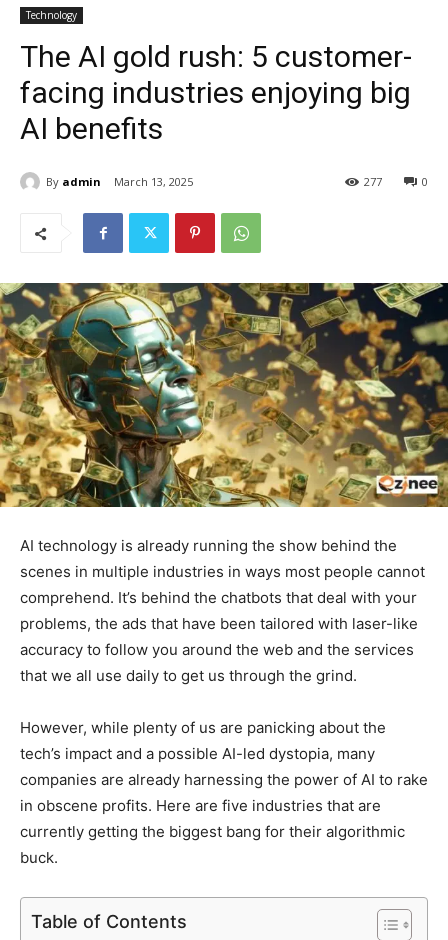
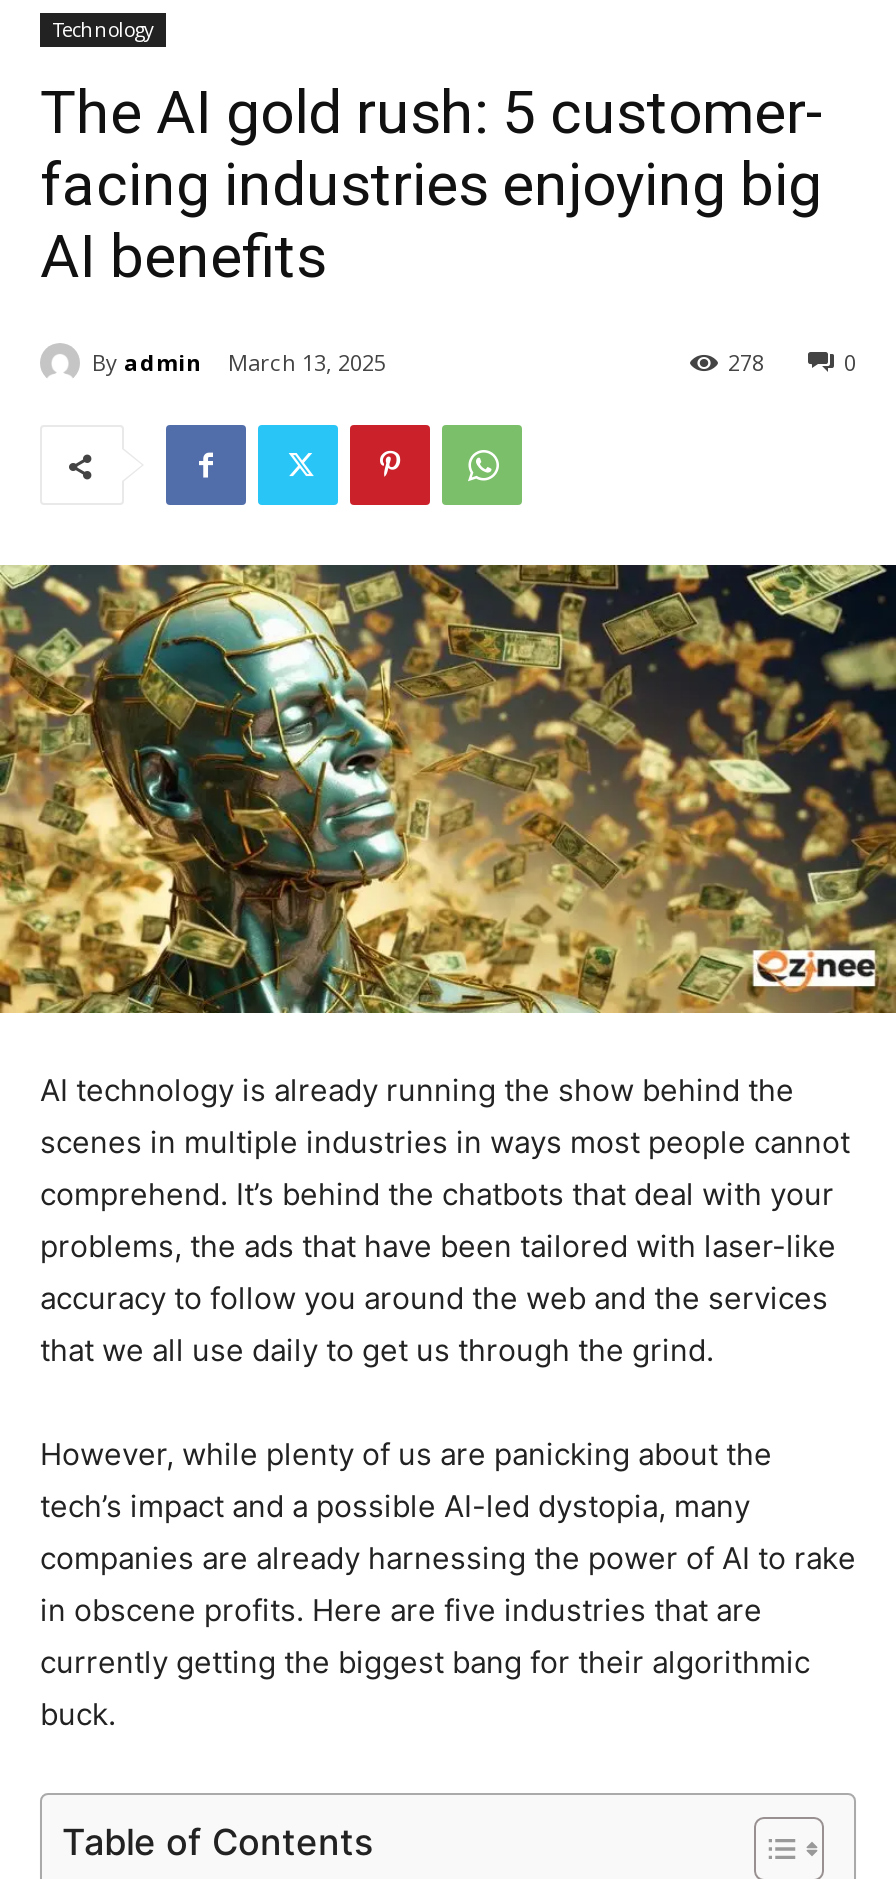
[364,174,382,189] 277 -> [728,347,764,377] 278

